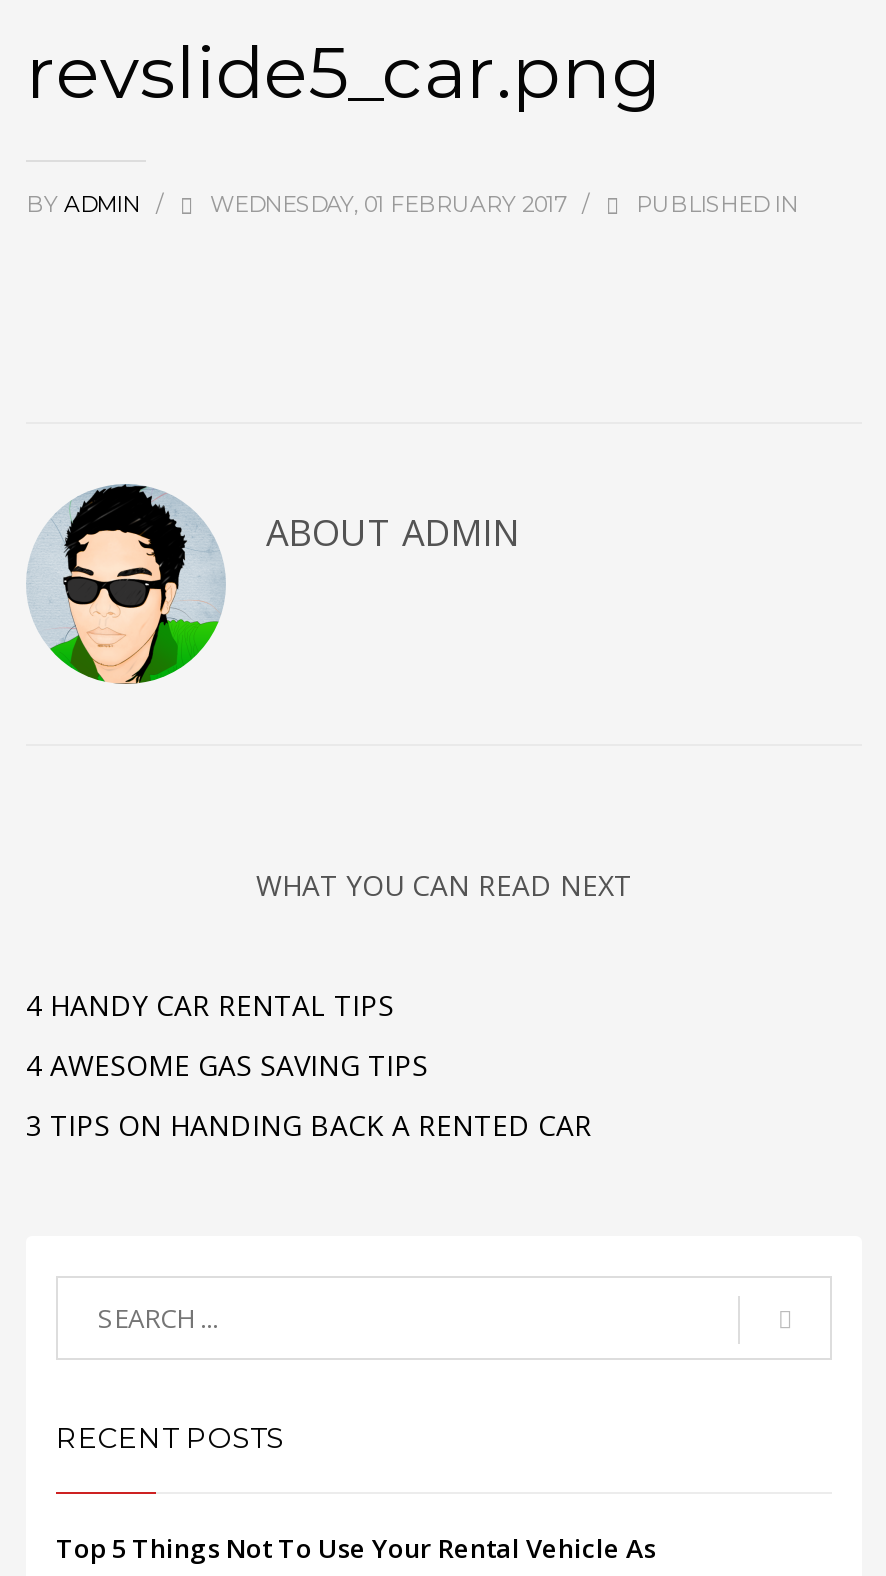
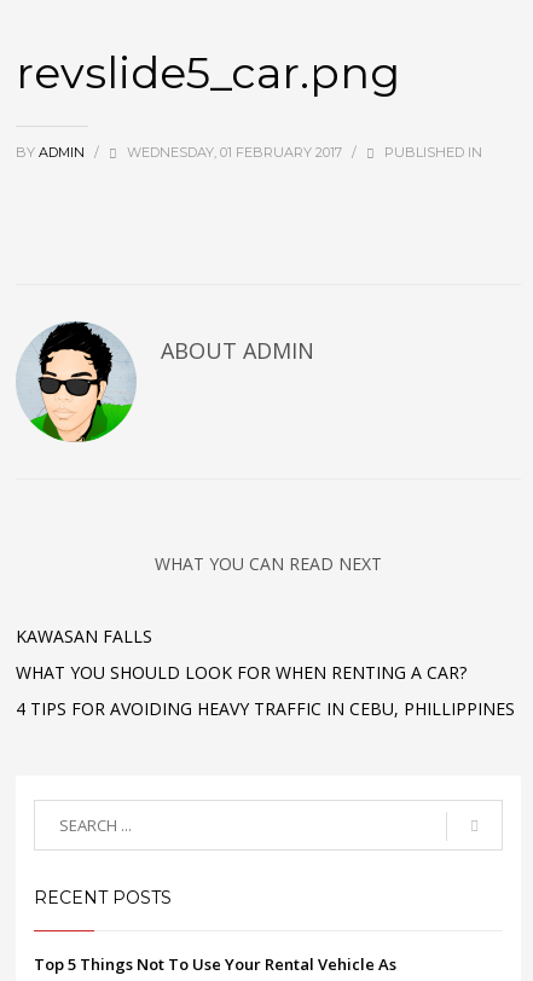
[26,985,394,1023] 4 HANDY CAR RENTAL TIPS -> [16,624,152,647] KAWASAN FALLS
[26,1045,428,1083] 4 AWESOME GAS SAVING TIPS -> [16,660,467,683] WHAT YOU SHOULD LOOK FOR WHEN RENTING A CAR?
[26,1105,592,1143] 3 TIPS ON HANDING BACK A RENTED CAR -> [16,696,515,719] 4 TIPS FOR AVOIDING HEAVY TRAFFIC IN CEBU, PHILLIPPINES

